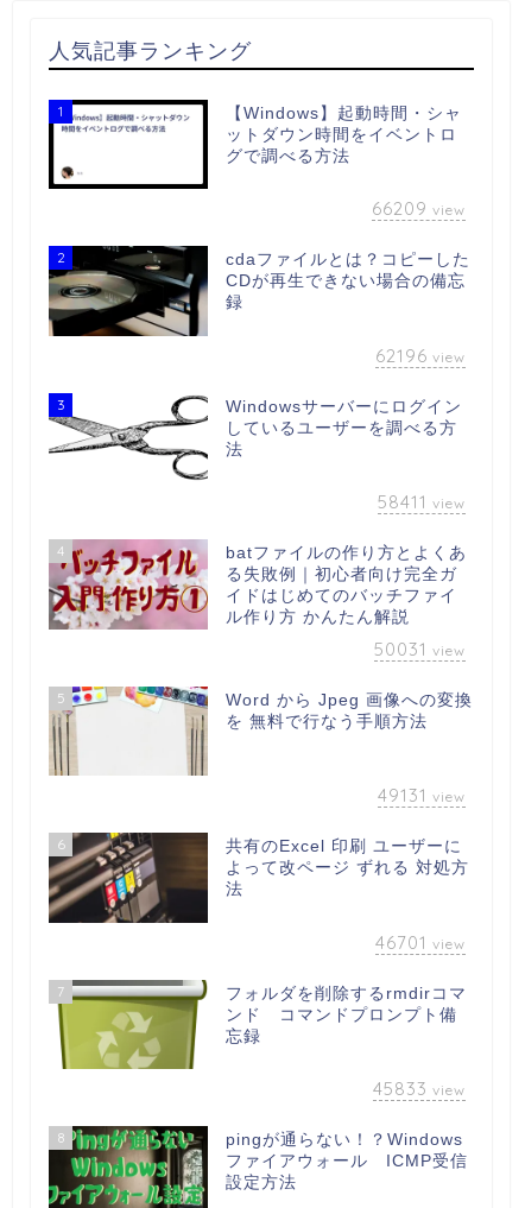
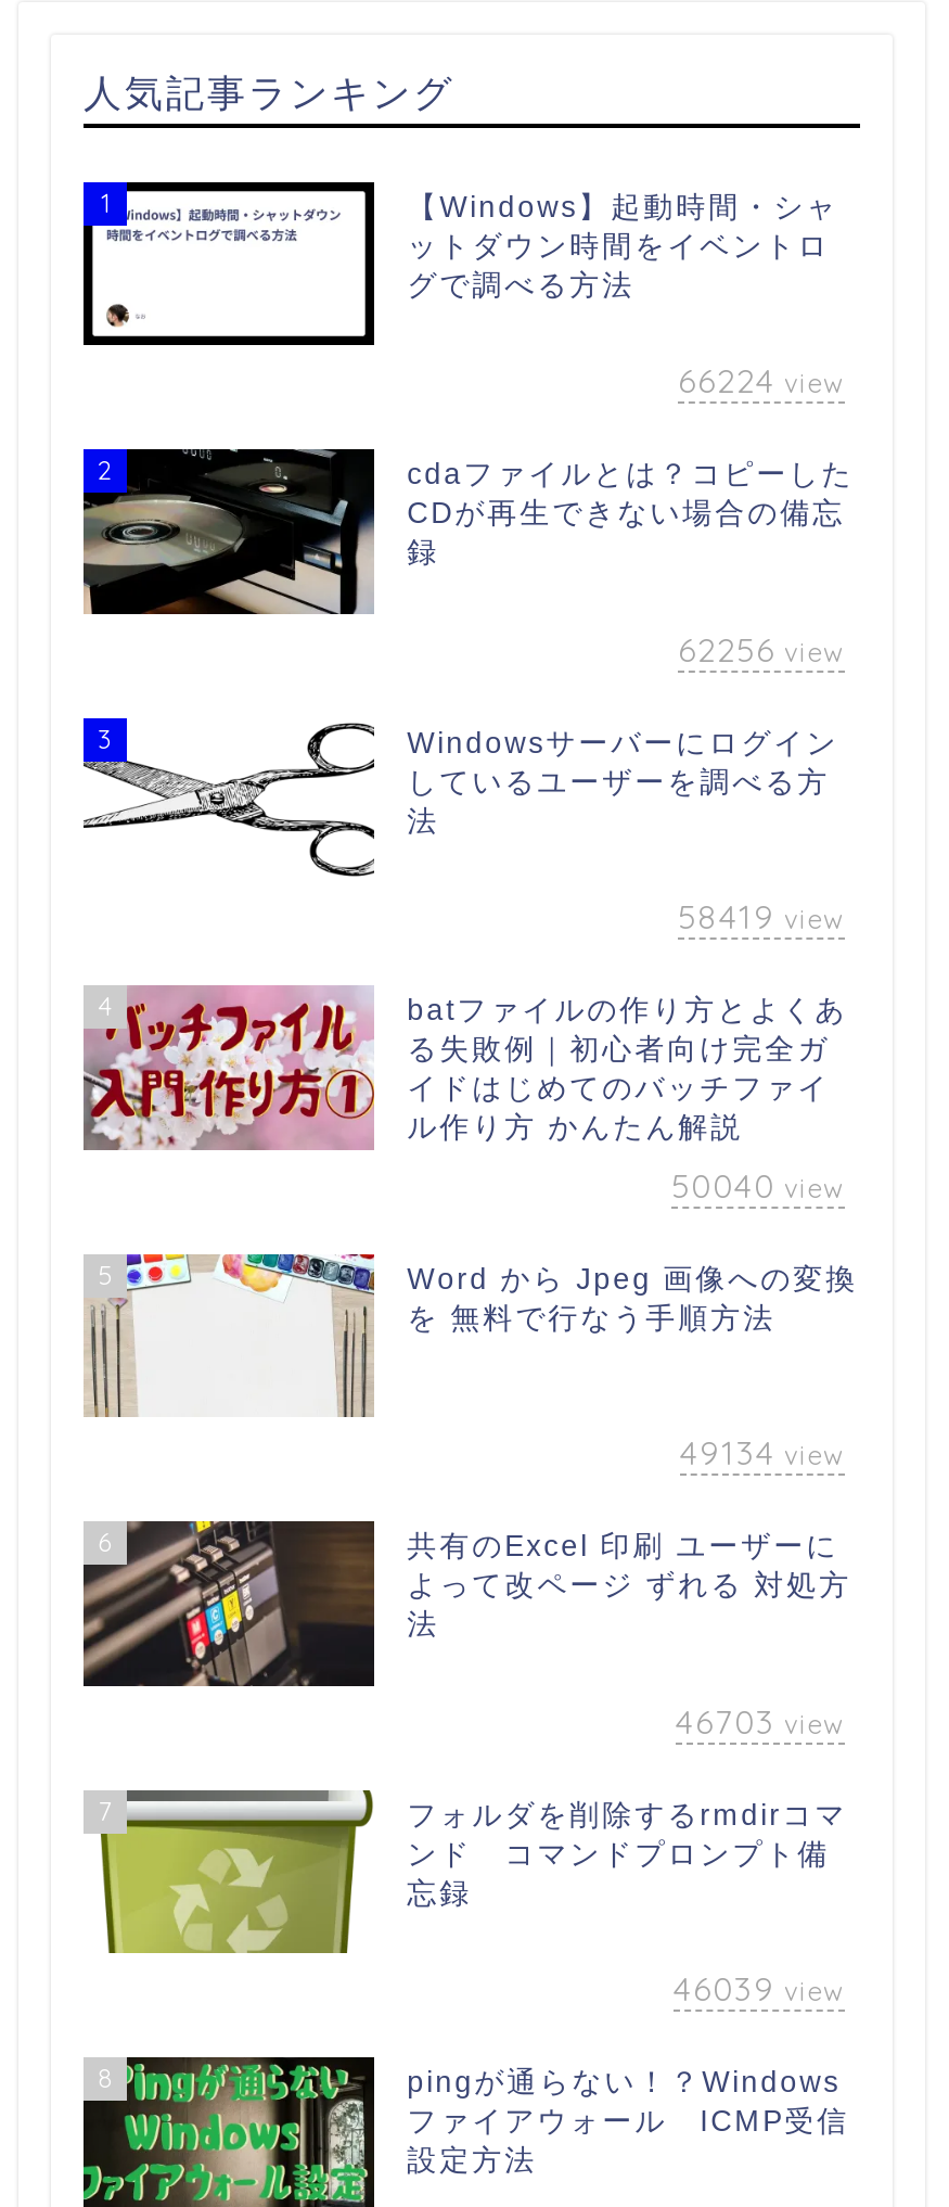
[372,198,466,220] 66209 view -> [678,361,845,402] 66224 view
[375,344,466,367] 62196 view -> [678,629,845,670] 62256 view
[378,491,466,513] 58411 view -> [678,897,845,938] 58419 view
[374,638,466,660] 50031 view -> [671,1165,845,1206] 50040 view
[378,784,466,807] 49131 view -> [680,1433,845,1474] 49134 view
[375,931,466,954] 46701 view -> [676,1701,845,1742] 46703 view
[373,1078,466,1100] 45833 view -> [674,1969,845,2010] 46039 view

